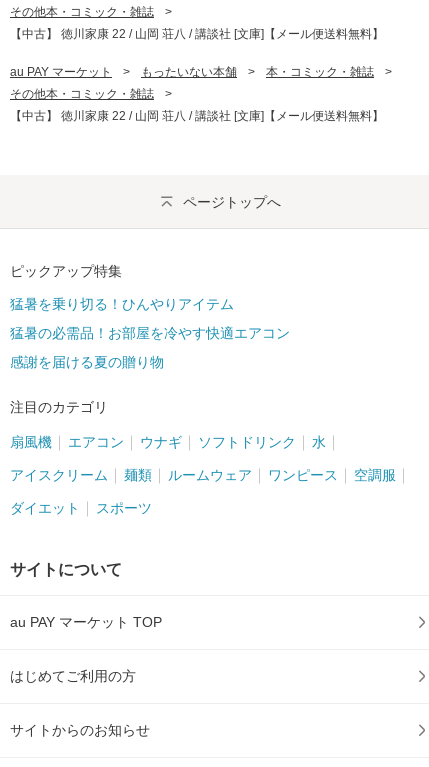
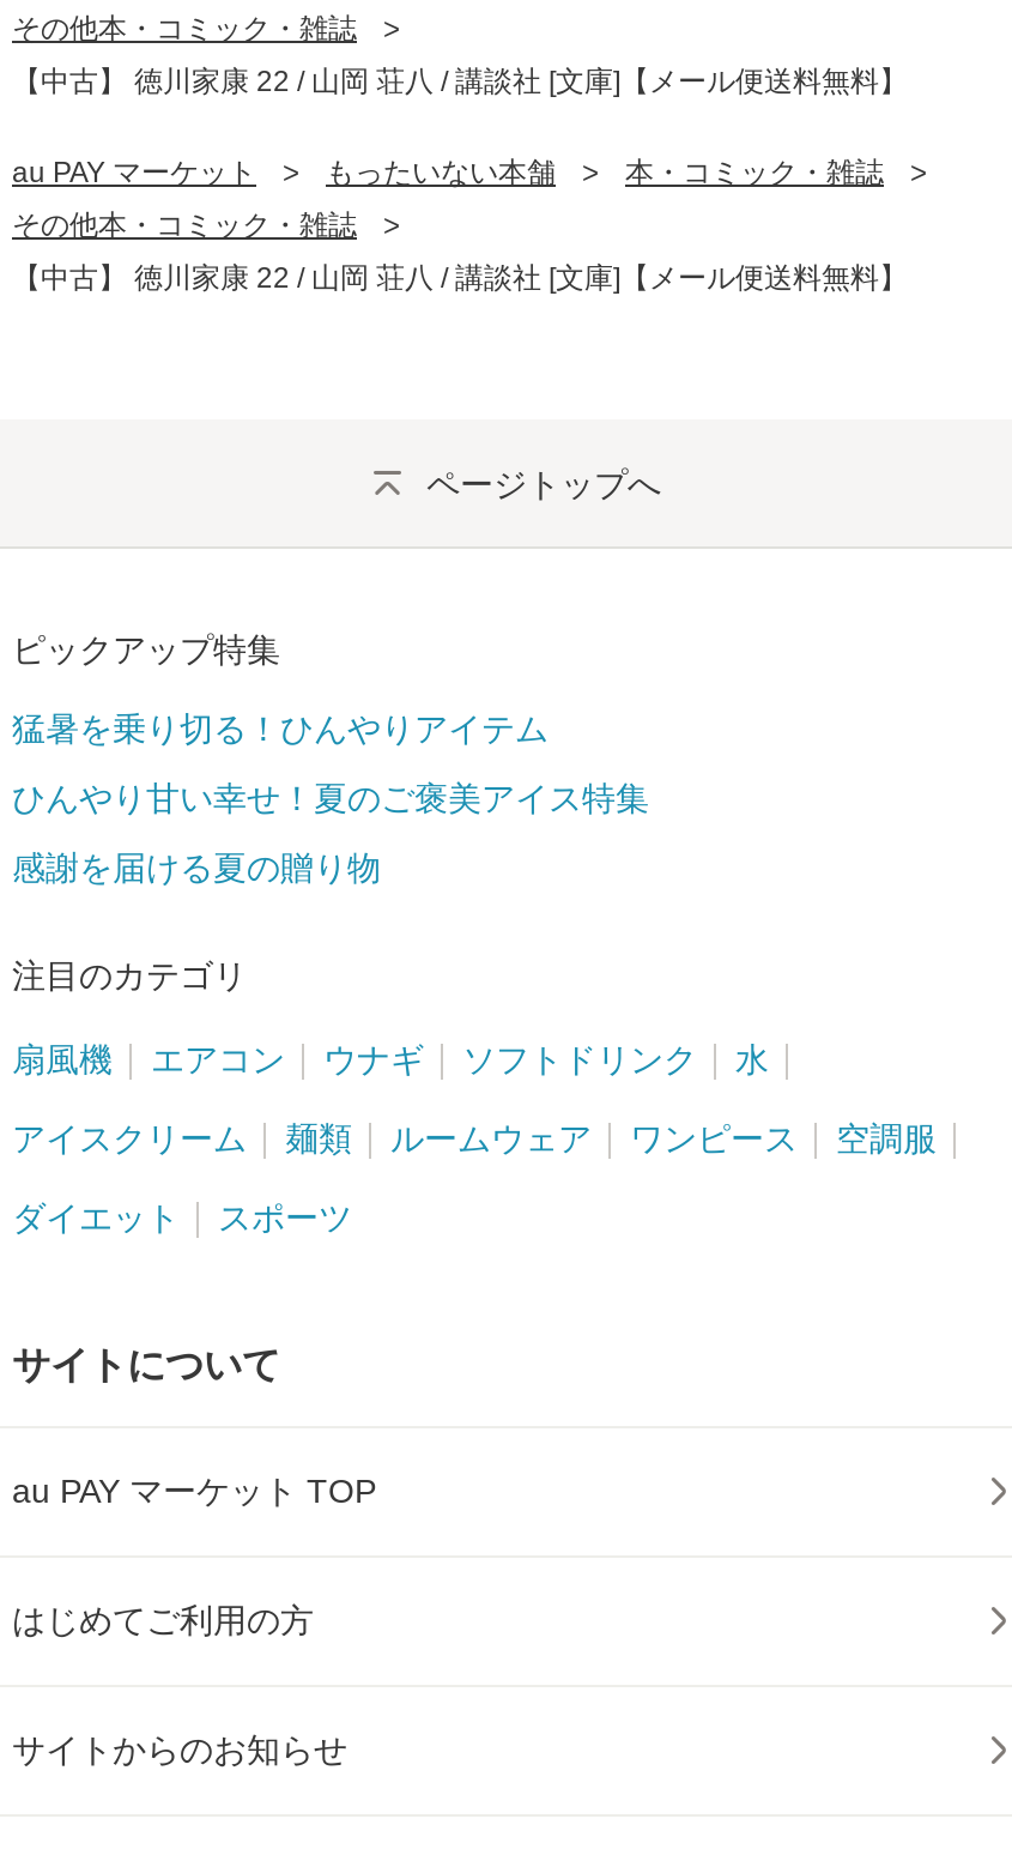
[10,325,290,341] 猛暑の必需品！お部屋を冷やす快適エアコン -> [12,780,649,818] ひんやり甘い幸せ！夏のご褒美アイス特集

